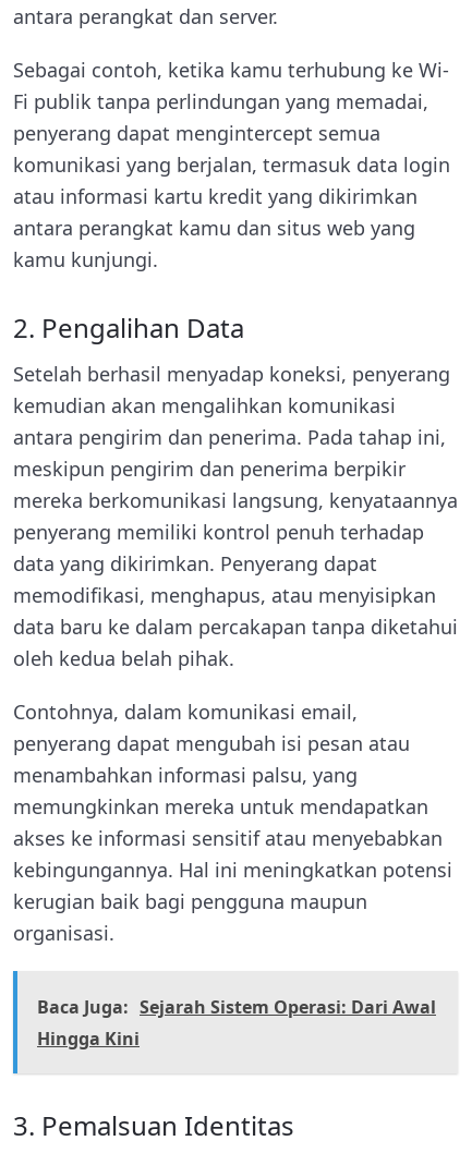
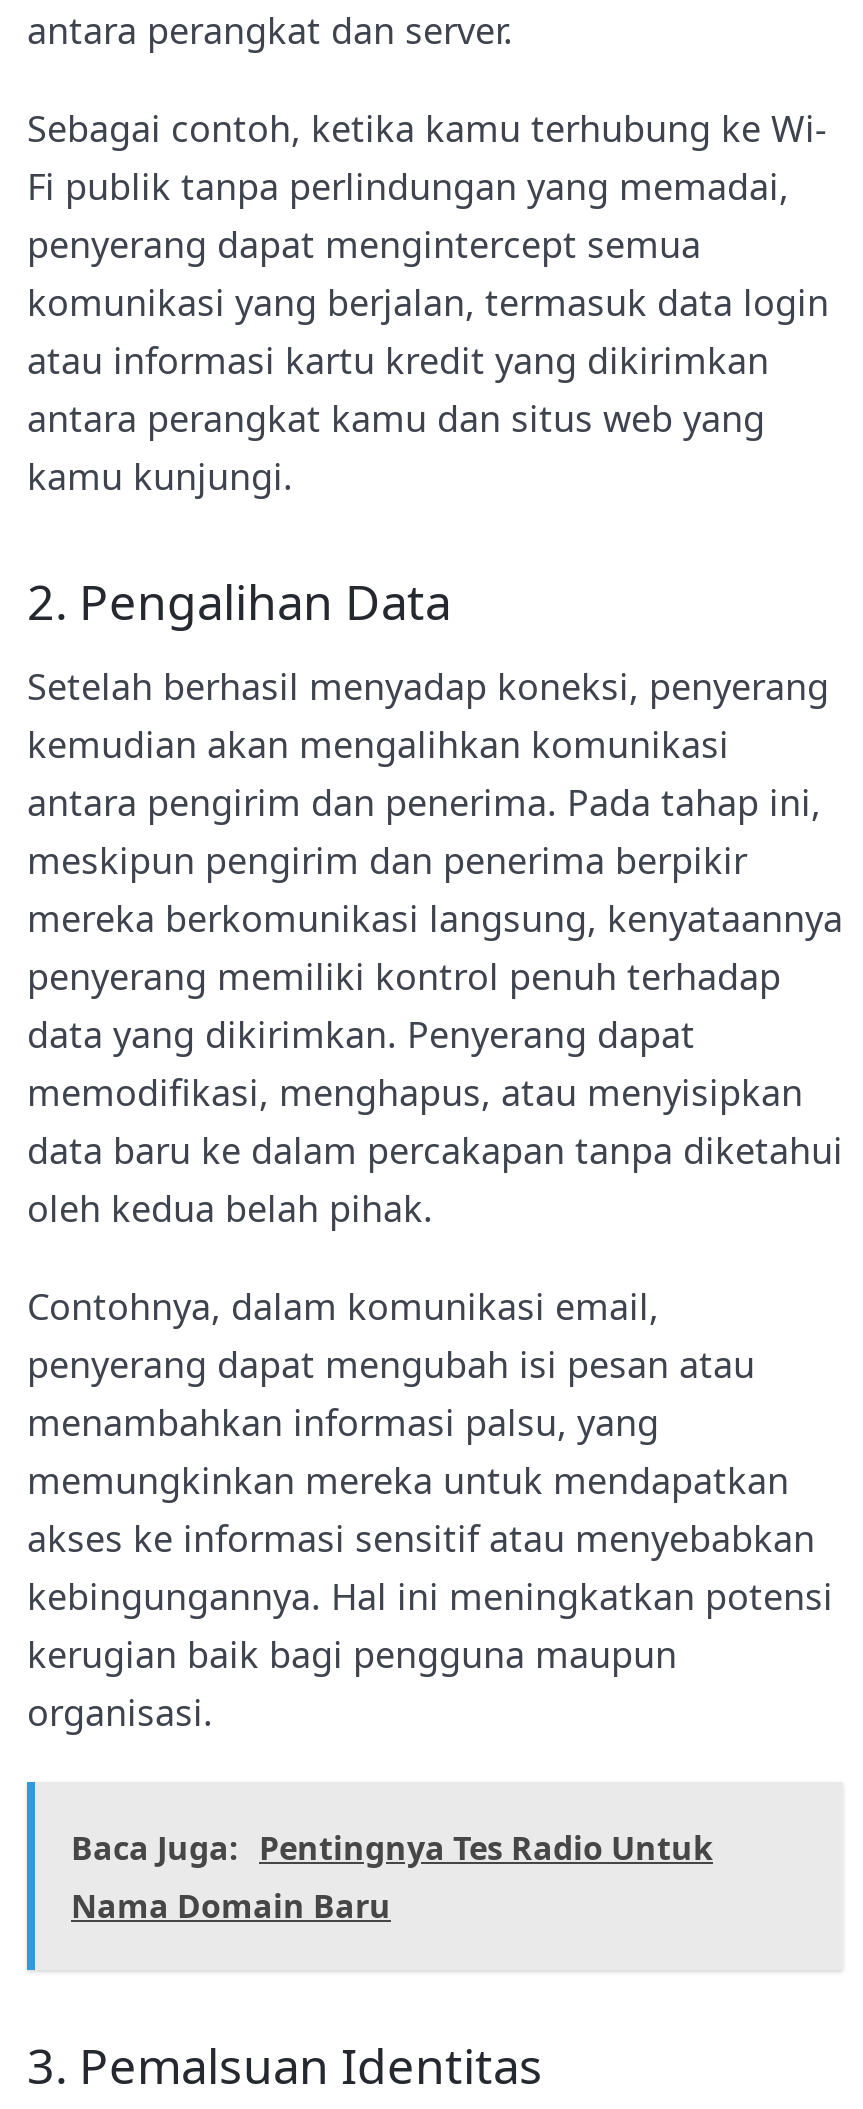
[37,995,436,1051] Baca Juga: Sejarah Sistem Operasi: Dari Awal | Hingga Kini -> [71,1826,713,1928] Baca Juga: Pentingnya Tes Radio Untuk | Nama Domain Baru

